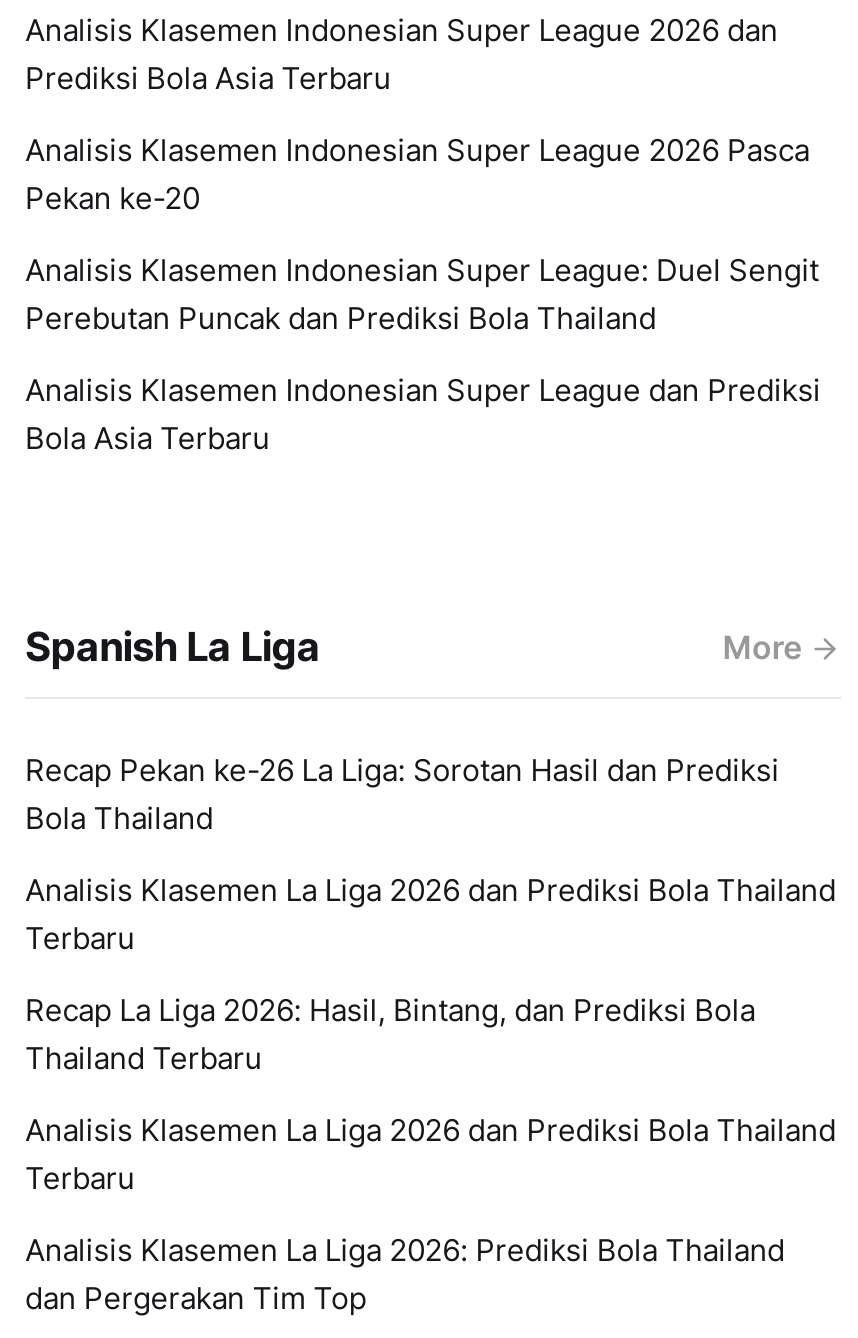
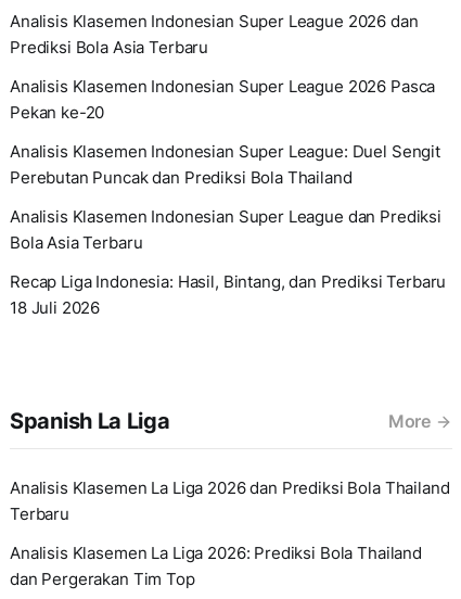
none -> [10,271,446,318] Recap Liga Indonesia: Hasil, Bintang, dan Prediksi Terbaru | 18 Juli 2026
moved [25,623,801,671] -> [10,408,431,434]: Spanish La Liga | More
[25,751,836,1077] Recap Pekan ke-26 La Liga: Sorotan Hasil dan Prediksi | Bola Thailand | Analisis Klasemen La Liga 2026 dan Prediksi Bola Thailand | Terbaru | Recap La Liga 2026: Hasil, Bintang, dan Prediksi Bola | Thailand Terbaru -> none

